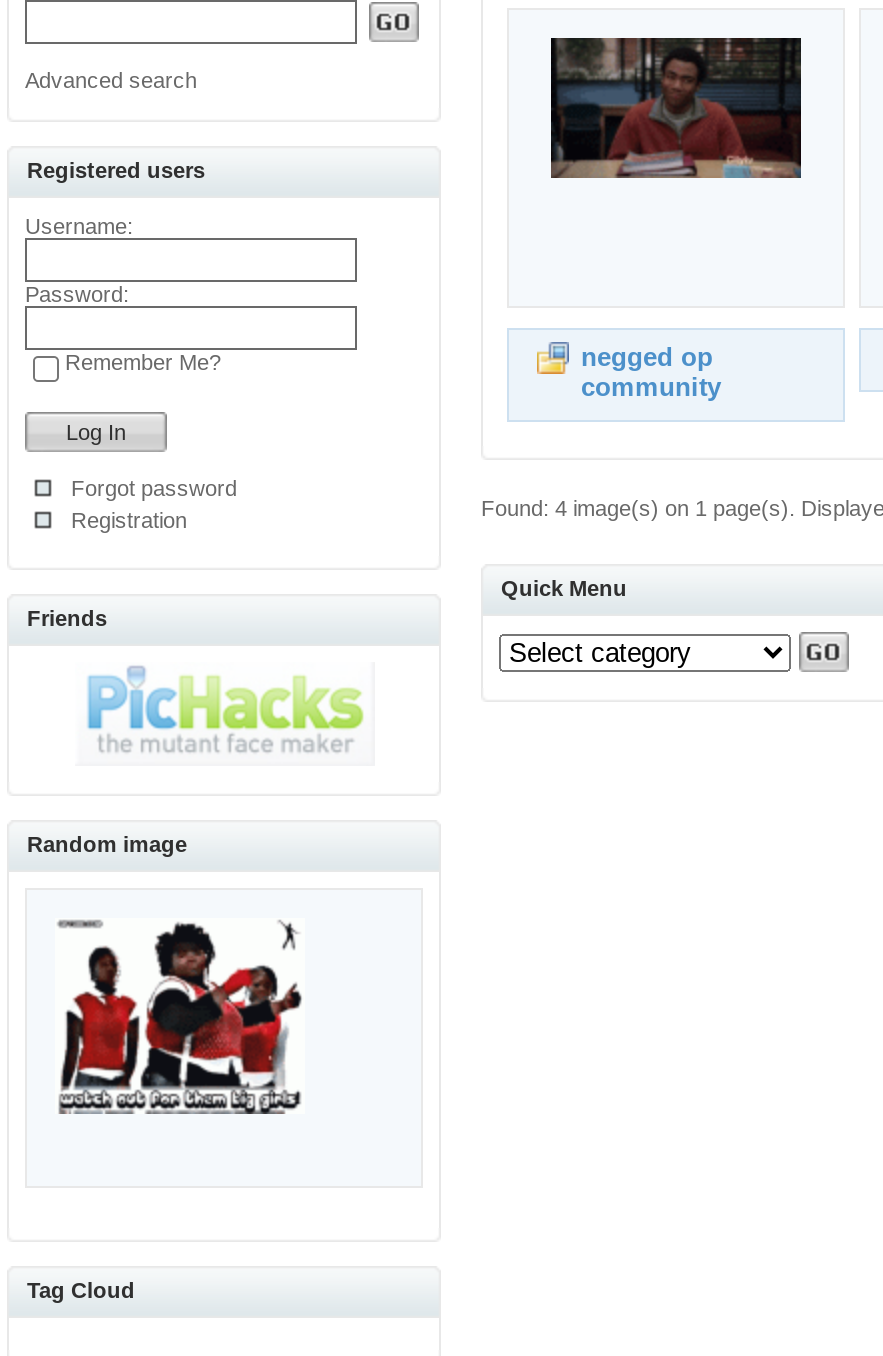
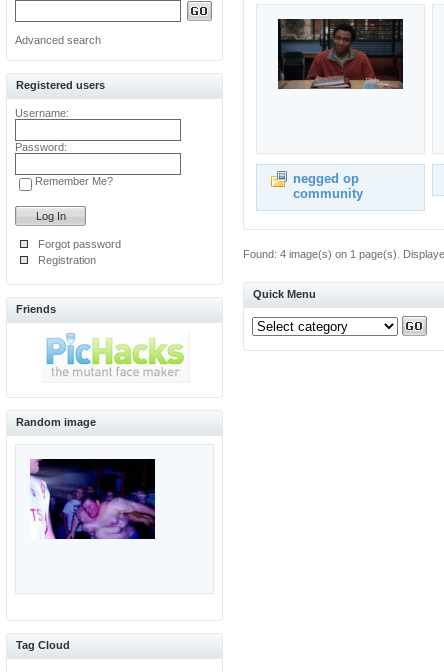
[55,918,305,1116] [image] -> [29,458,156,557] [image]

